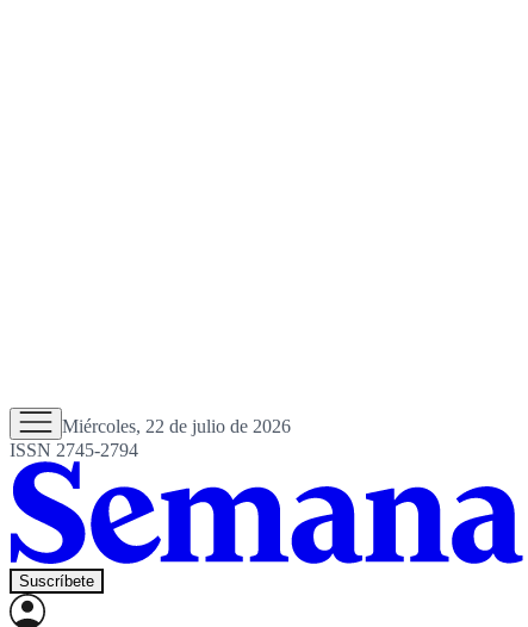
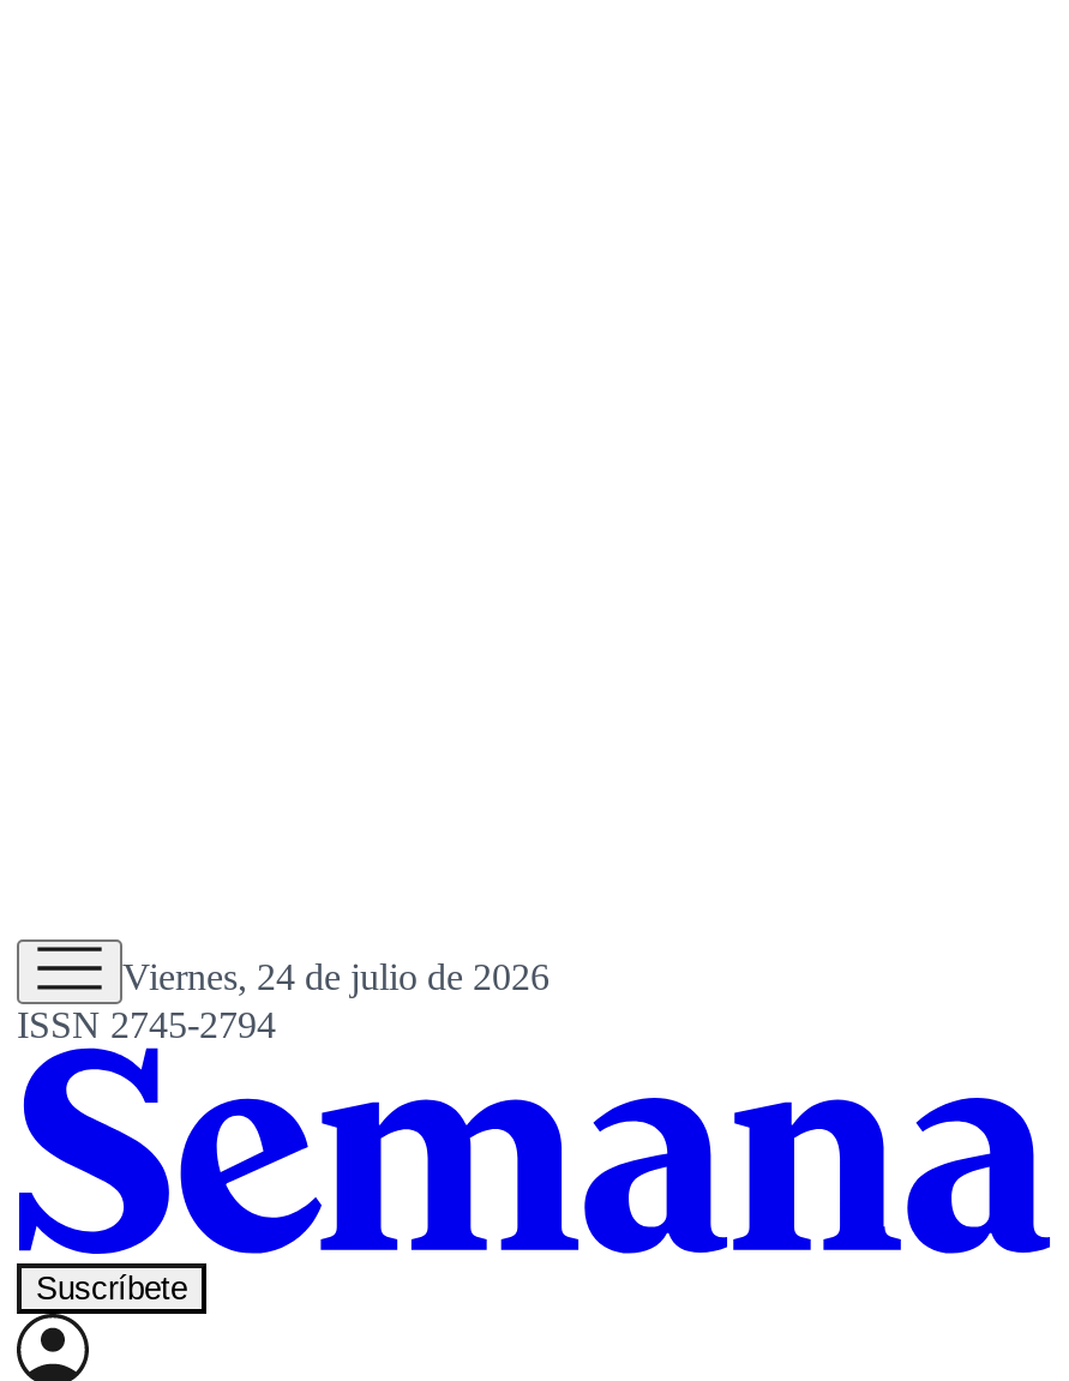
[62,416,291,436] Miércoles, 22 de julio de 2026 -> [122,956,549,997] Viernes, 24 de julio de 2026

